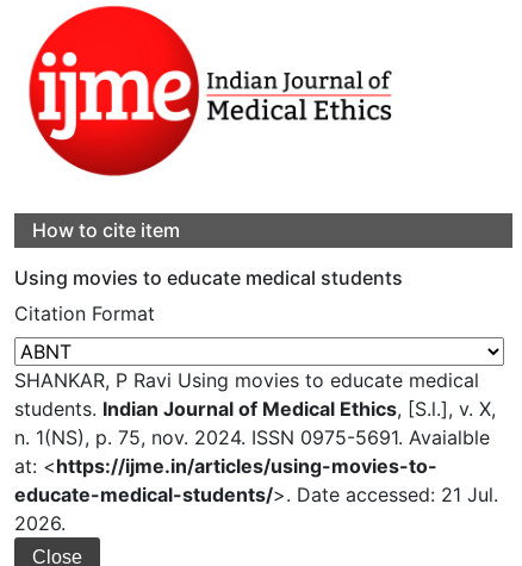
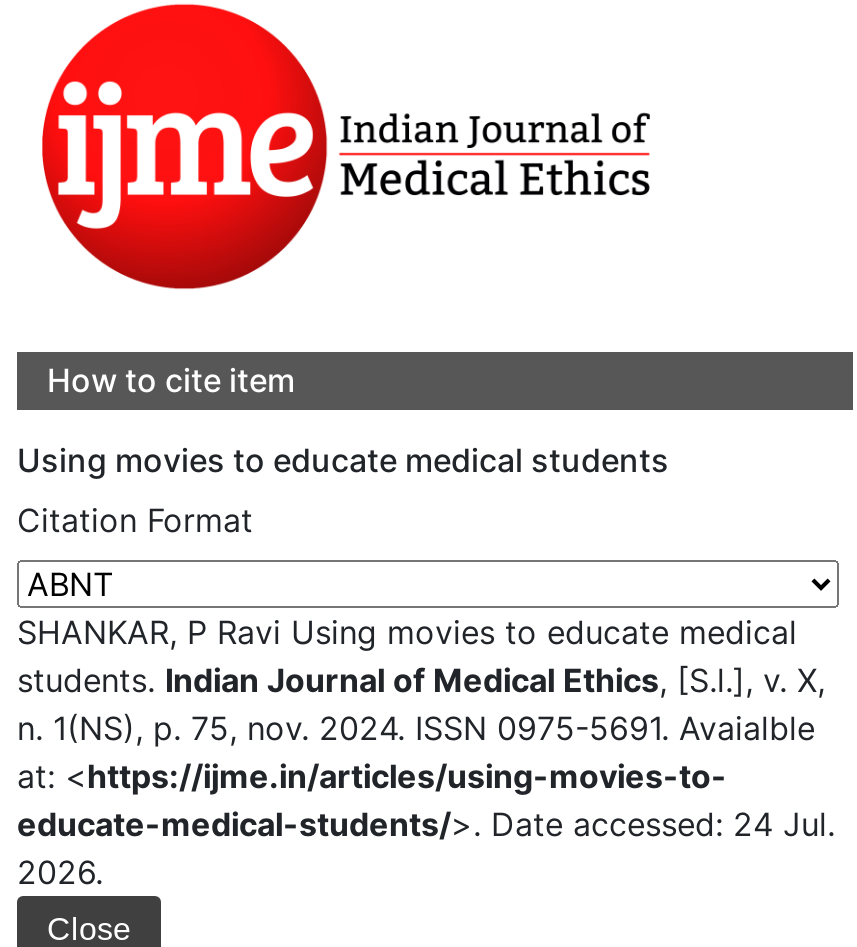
[14,483,498,507] educate-medical-students/>. Date accessed: 21 Jul. -> [17,805,835,845] educate-medical-students/>. Date accessed: 24 Jul.

